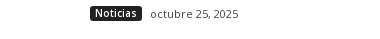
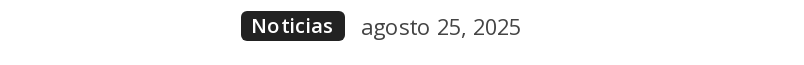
[95,6,238,21] Noticias octubre 25, 2025 -> [251,11,521,41] Noticias agosto 25, 2025

